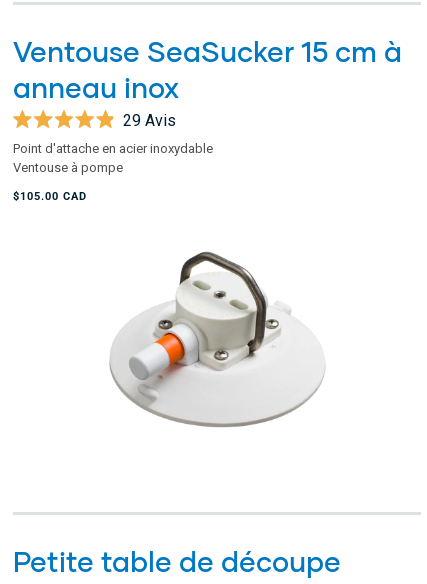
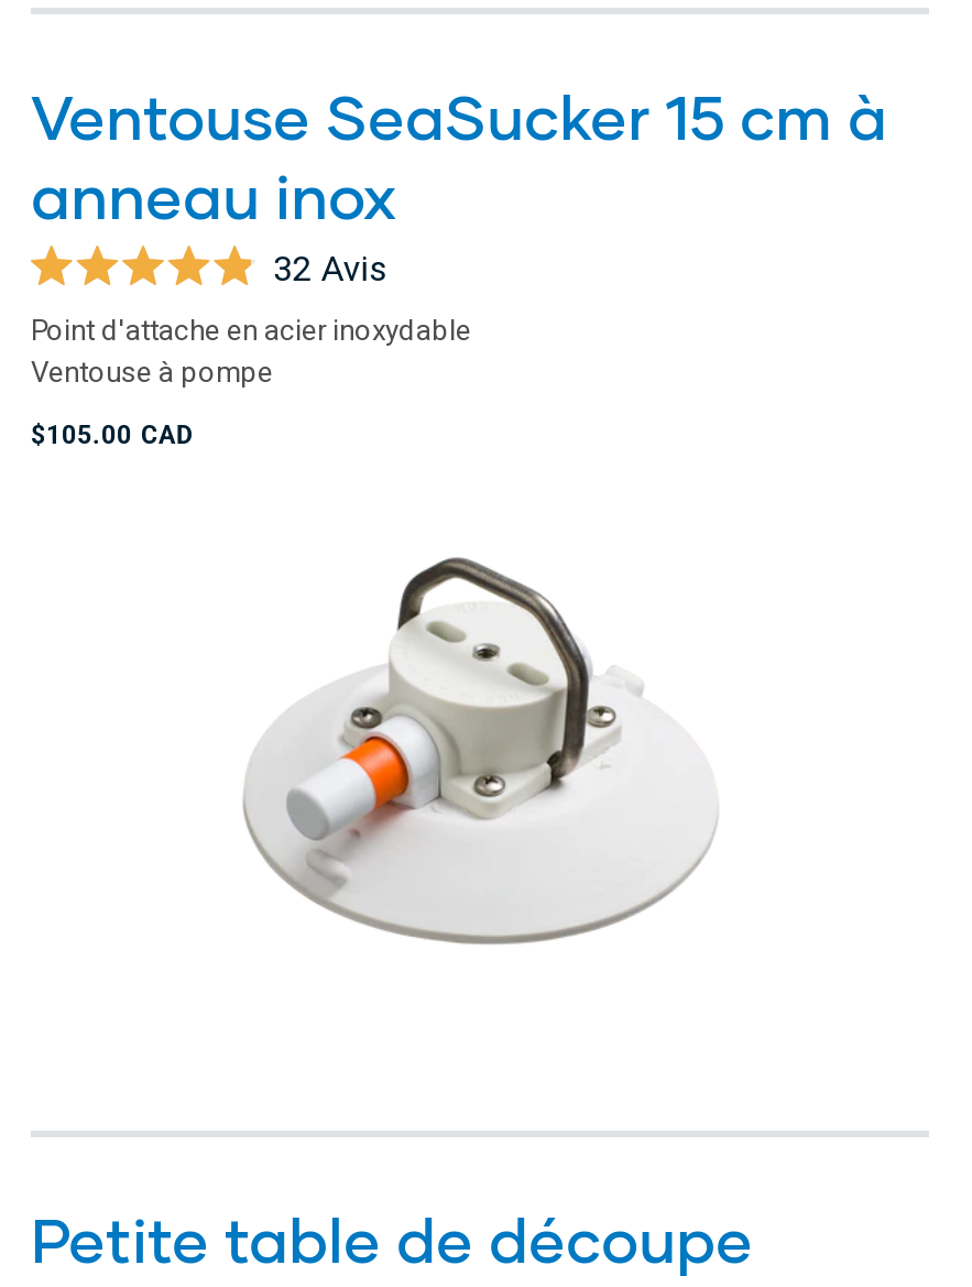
[123,111,176,130] 29 Avis -> [273,249,389,290] 32 Avis

